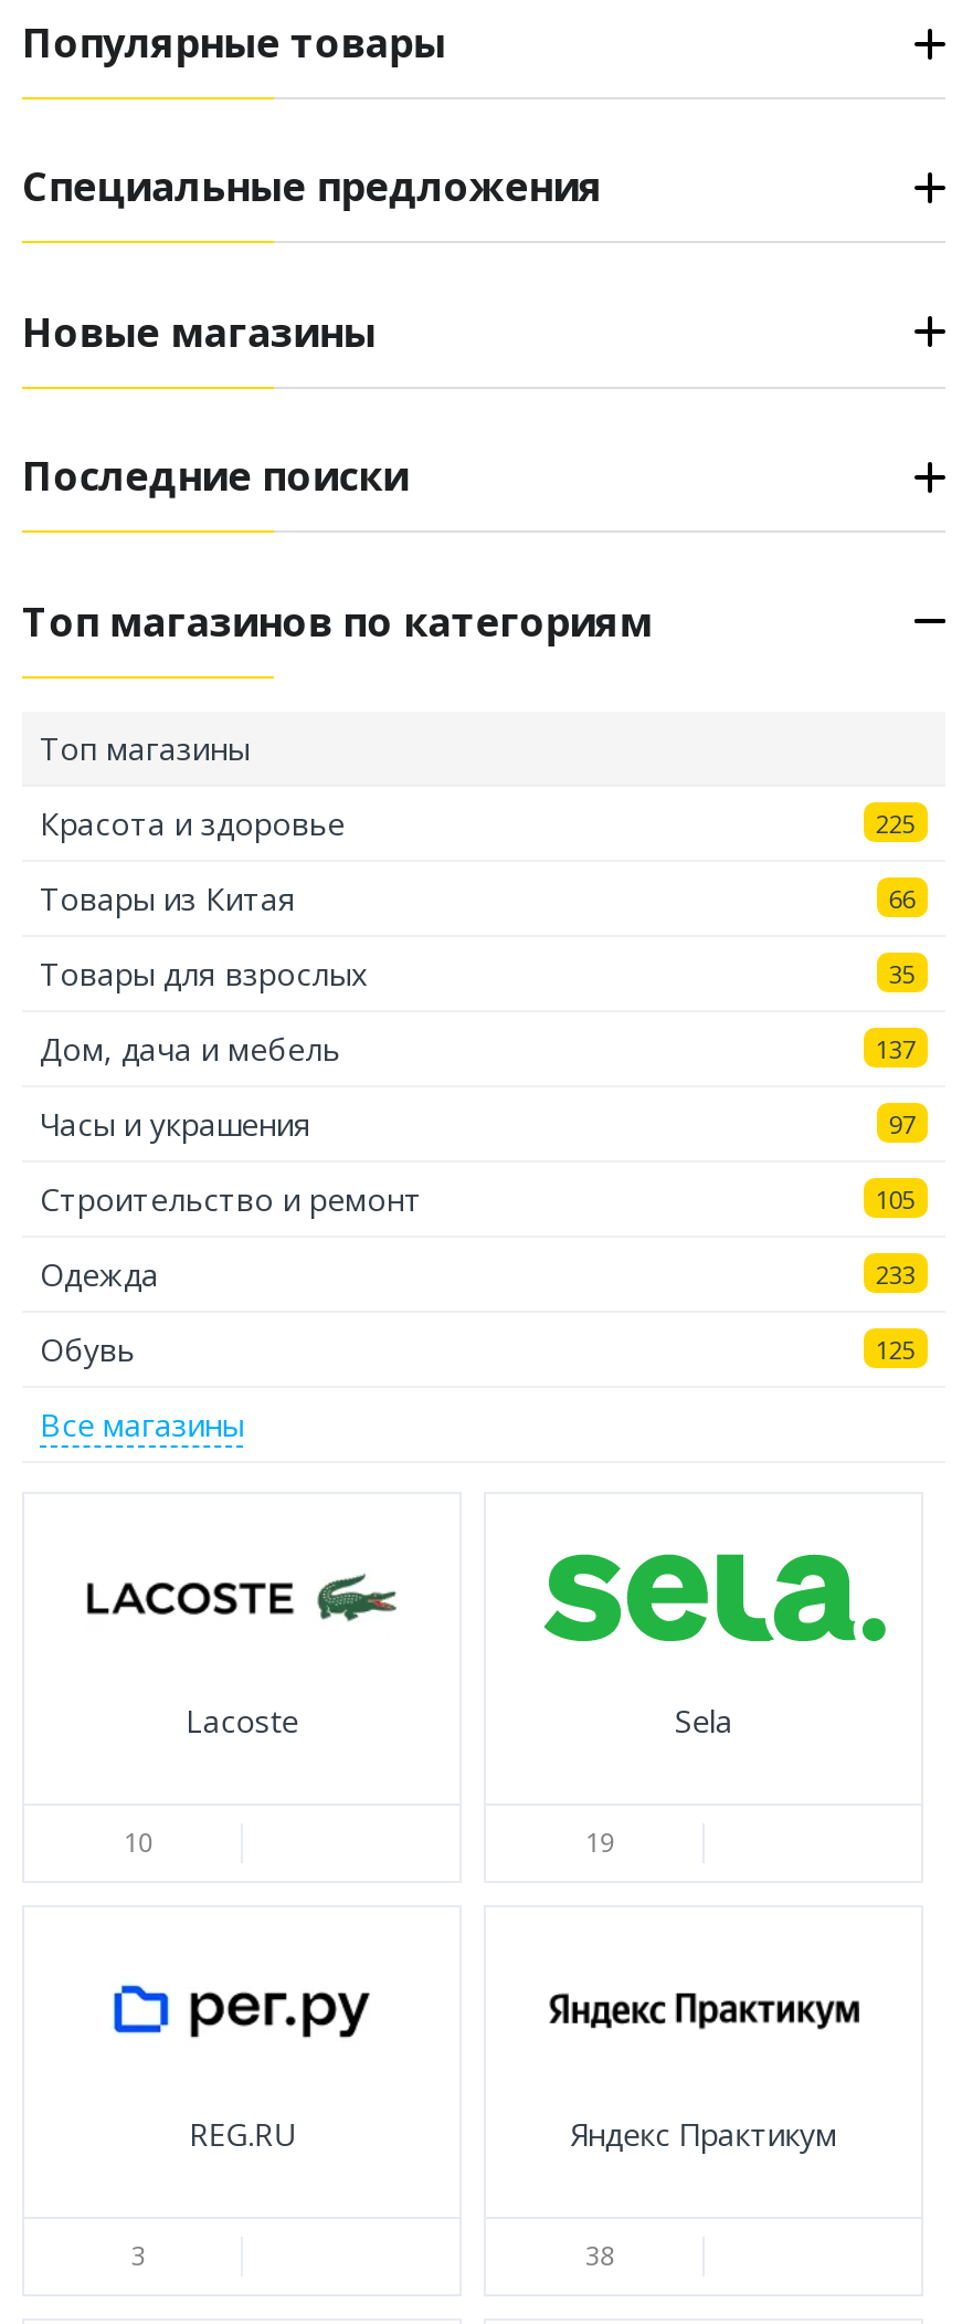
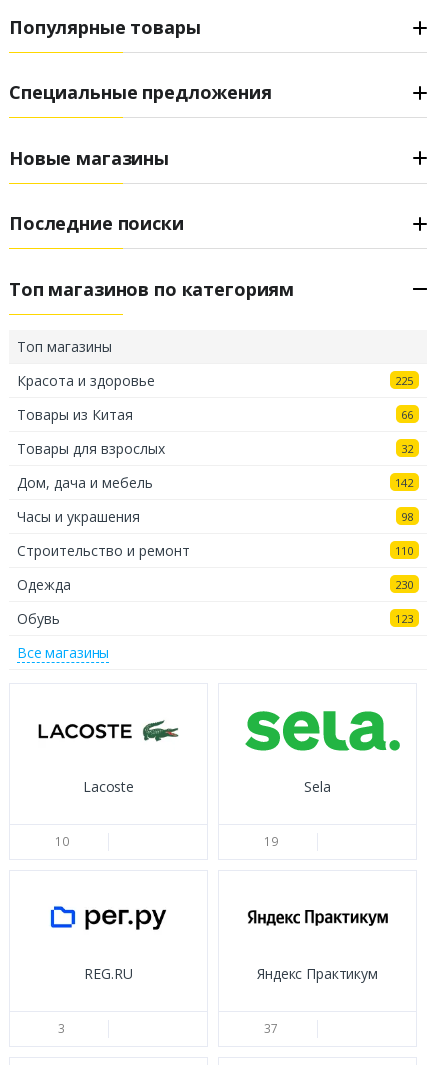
[889,956,915,989] 35 -> [401,440,413,455] 32
[876,1031,915,1064] 137 -> [395,474,413,489] 142
[889,1106,915,1139] 97 -> [401,508,413,523] 98
[876,1181,915,1214] 105 -> [395,542,413,557] 110
[876,1256,915,1290] 233 -> [395,576,413,591] 230
[876,1332,915,1365] 125 -> [395,610,413,625] 123
[572,2236,615,2273] 38 -> [258,1019,277,1036] 37

